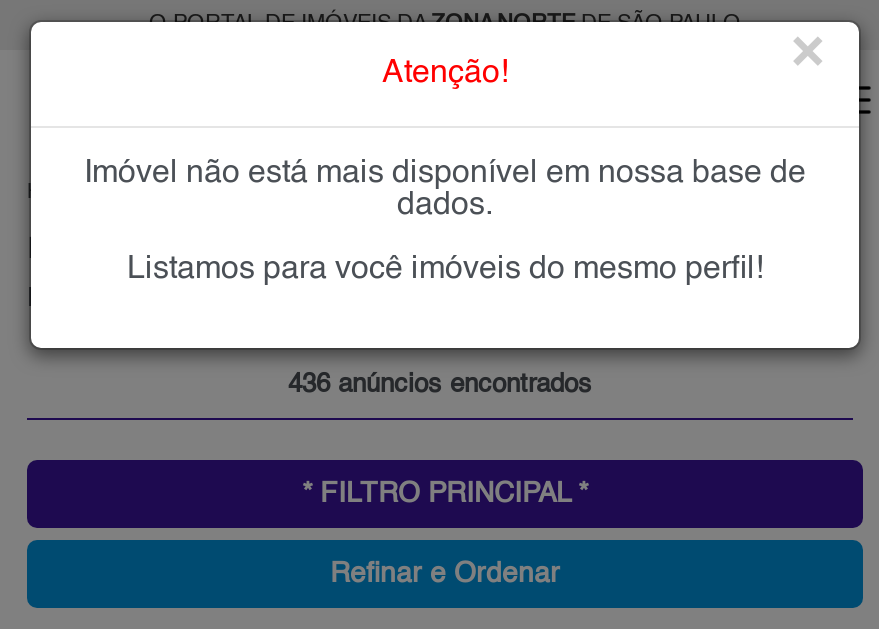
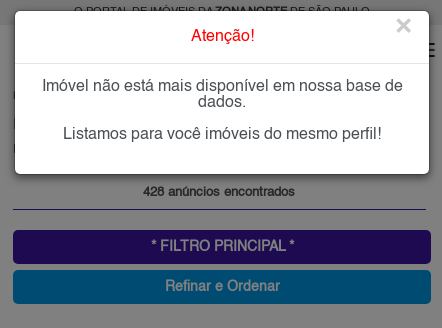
[288,372,592,398] 436 anúncios encontrados -> [143,186,295,199] 428 anúncios encontrados

